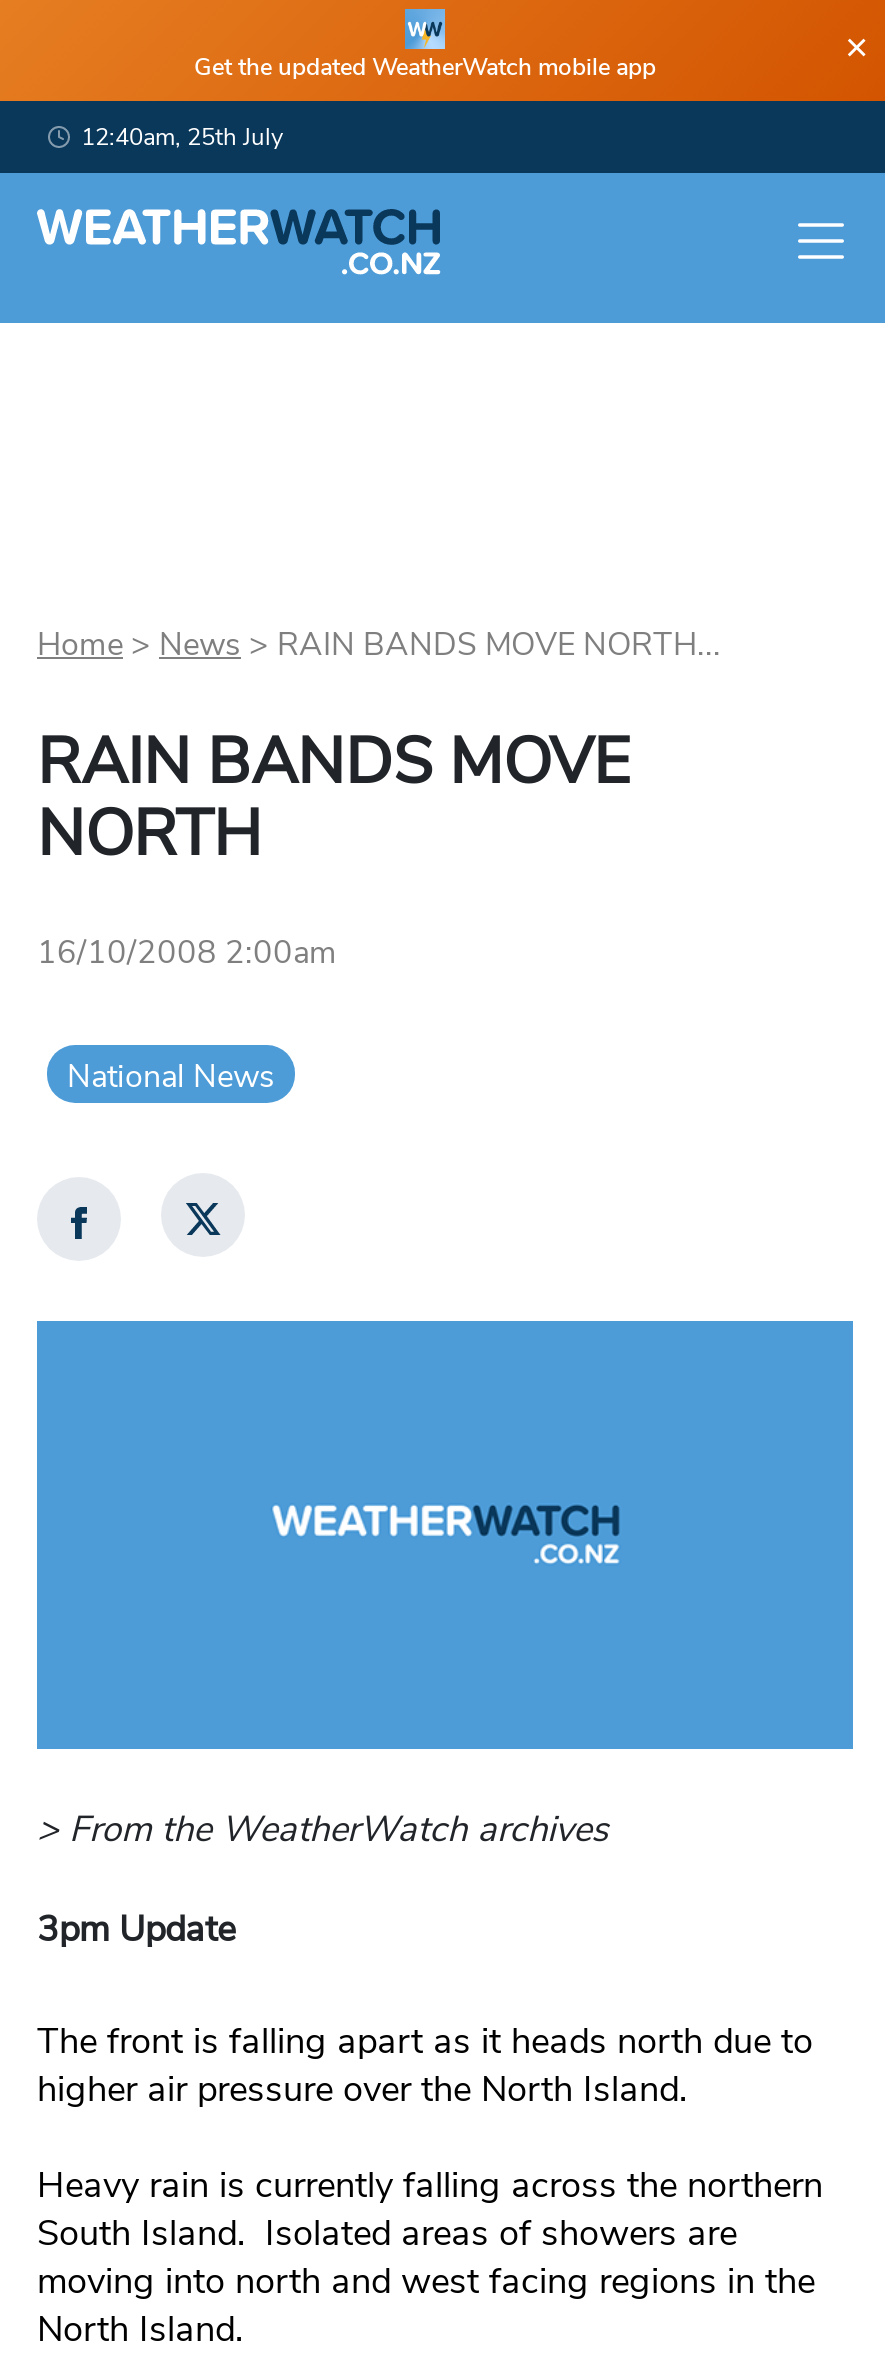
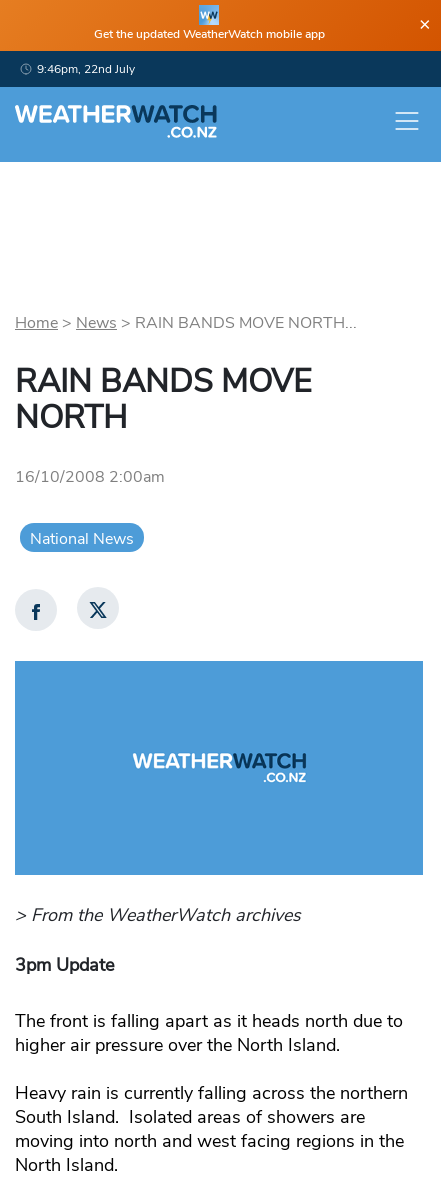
[81,121,283,153] 12:40am, 25th July -> [37,61,135,77] 9:46pm, 22nd July

